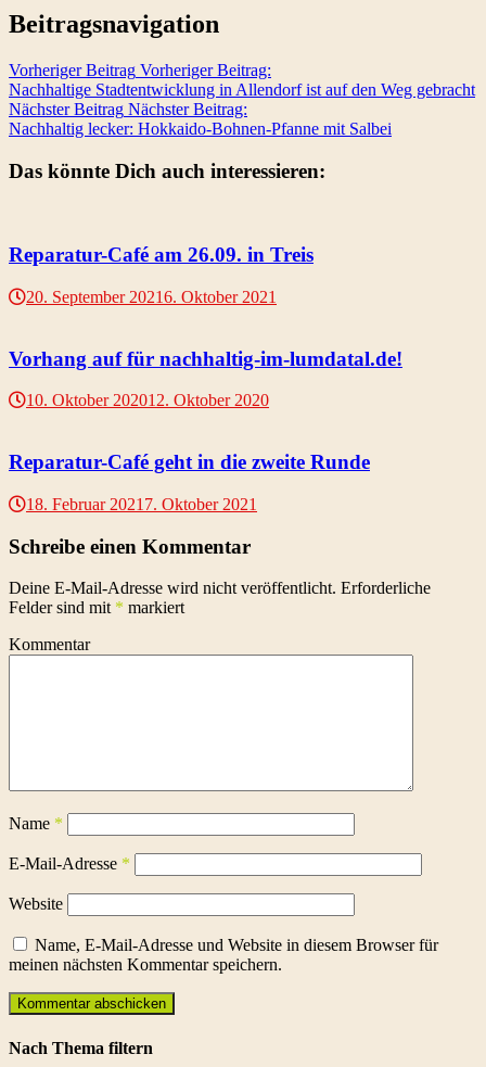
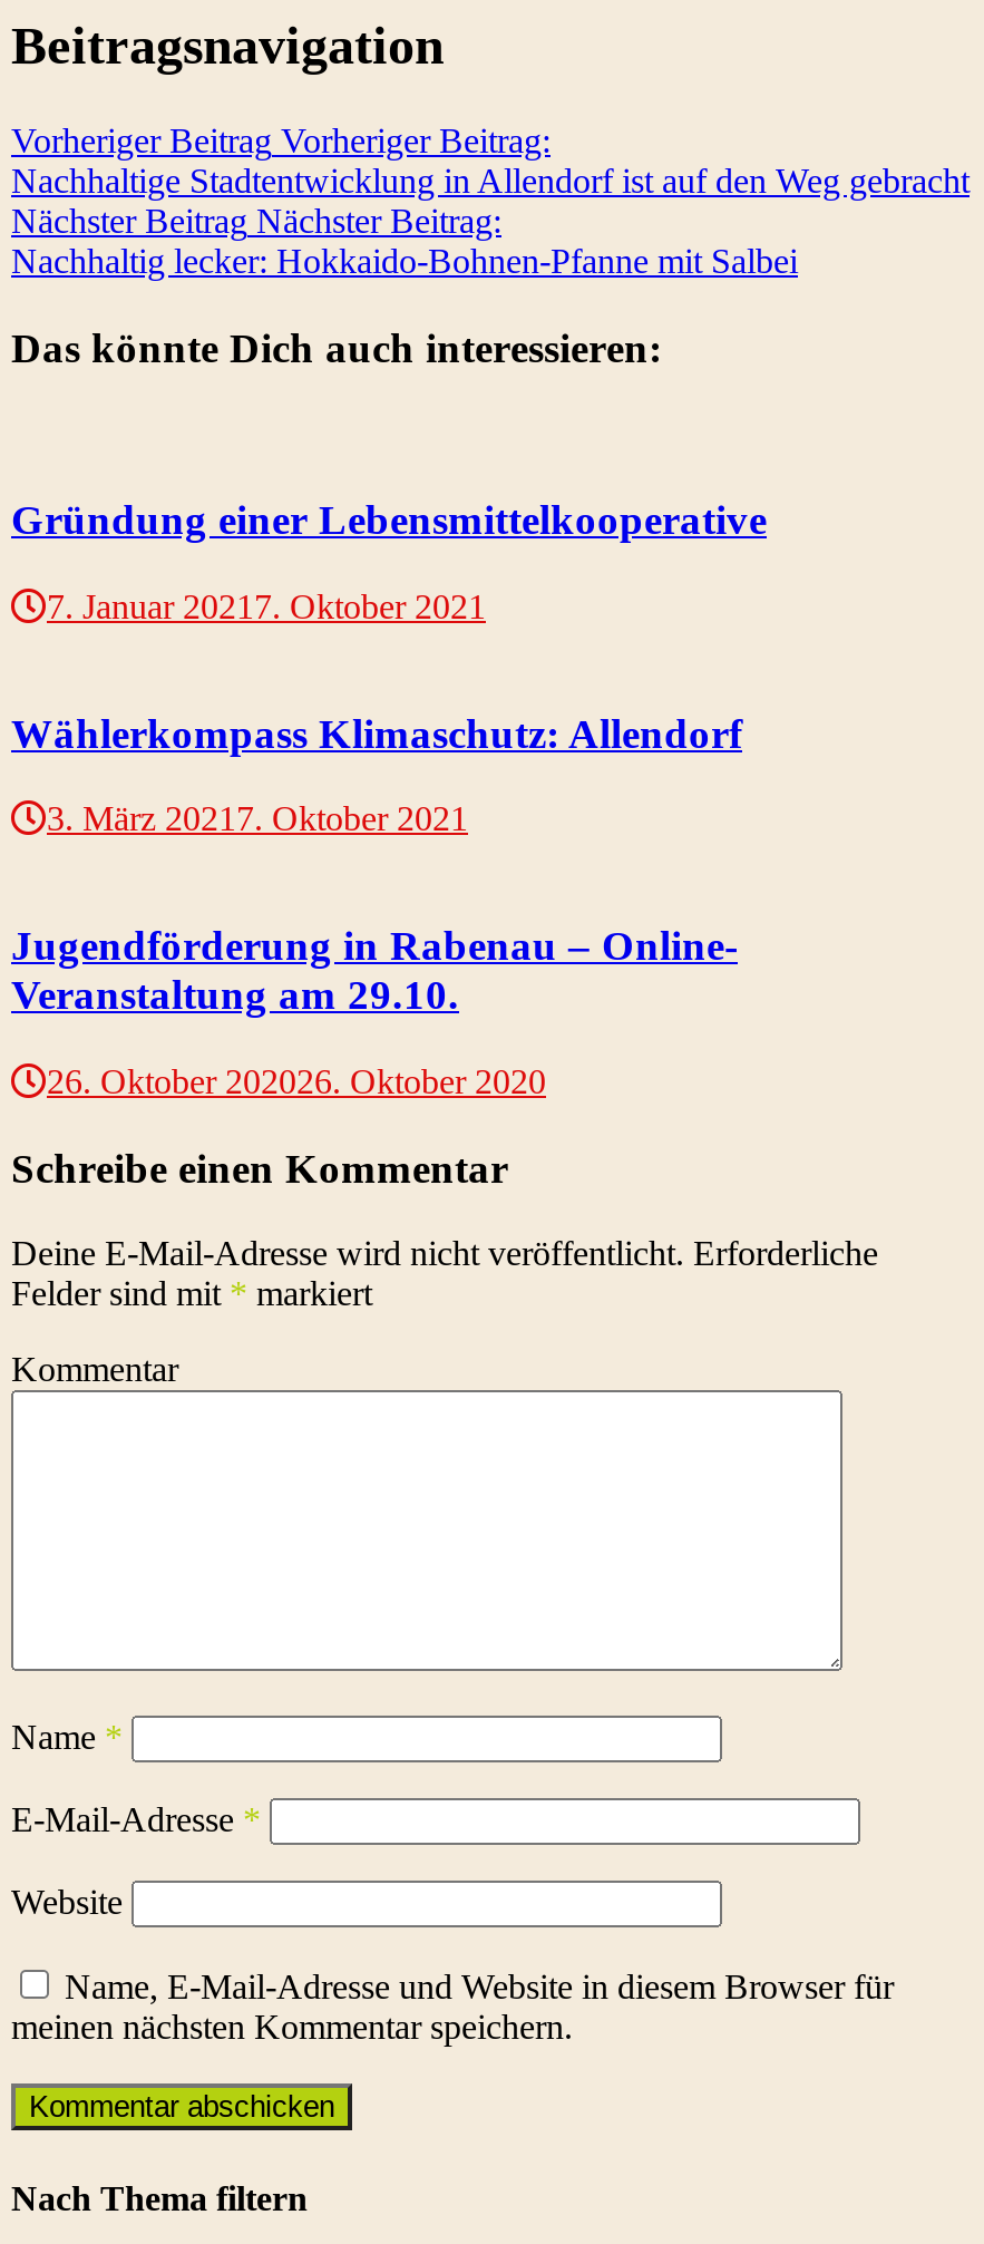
[9,243,314,266] Reparatur-Café am 26.09. in Treis -> [11,497,767,544] Gründung einer Lebensmittelkooperative
[26,288,277,306] 20. September 2021 6. Oktober 2021 -> [47,587,486,625] 7. Januar 2021 7. Oktober 2021
[9,347,402,370] Vorhang auf für nachhaltig-im-lumdatal.de! -> [11,710,742,756] Wählerkompass Klimaschutz: Allendorf
[26,391,269,410] 10. Oktober 202012. Oktober 2020 -> [47,800,468,838] 3. März 20217. Oktober 2021
[9,451,370,473] Reparatur-Café geht in die zweite Runde -> [11,922,738,1018] Jugendförderung in Rabenau – Online- | Veranstaltung am 29.10.
[26,495,257,513] 18. Februar 20217. Oktober 2021 -> [47,1062,546,1100] 26. Oktober 202026. Oktober 2020

